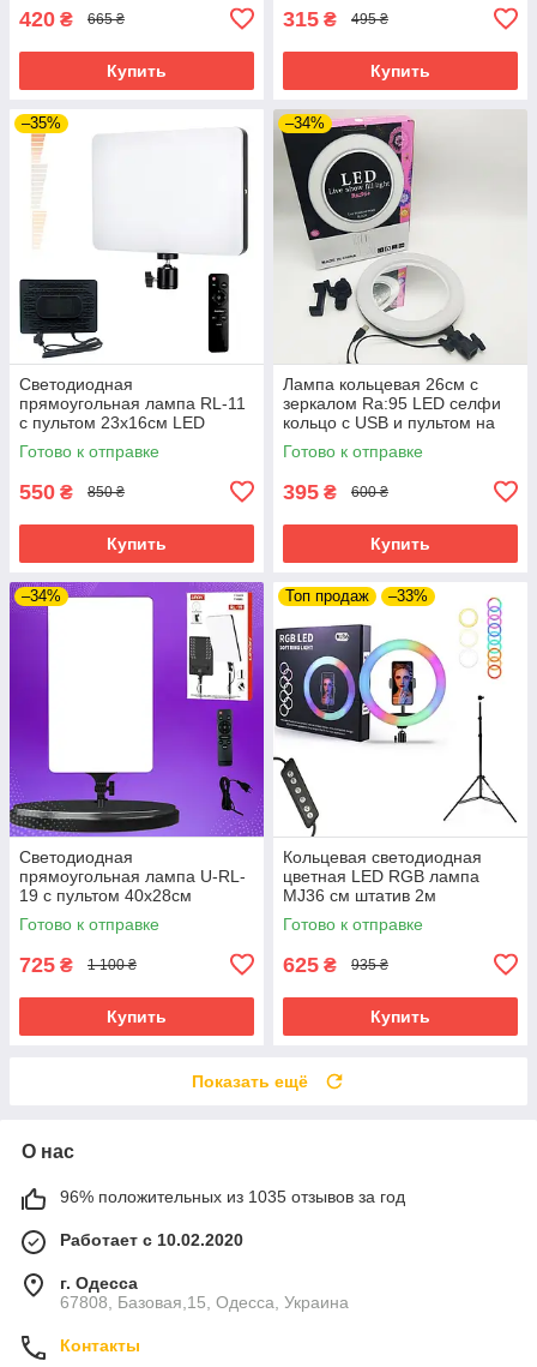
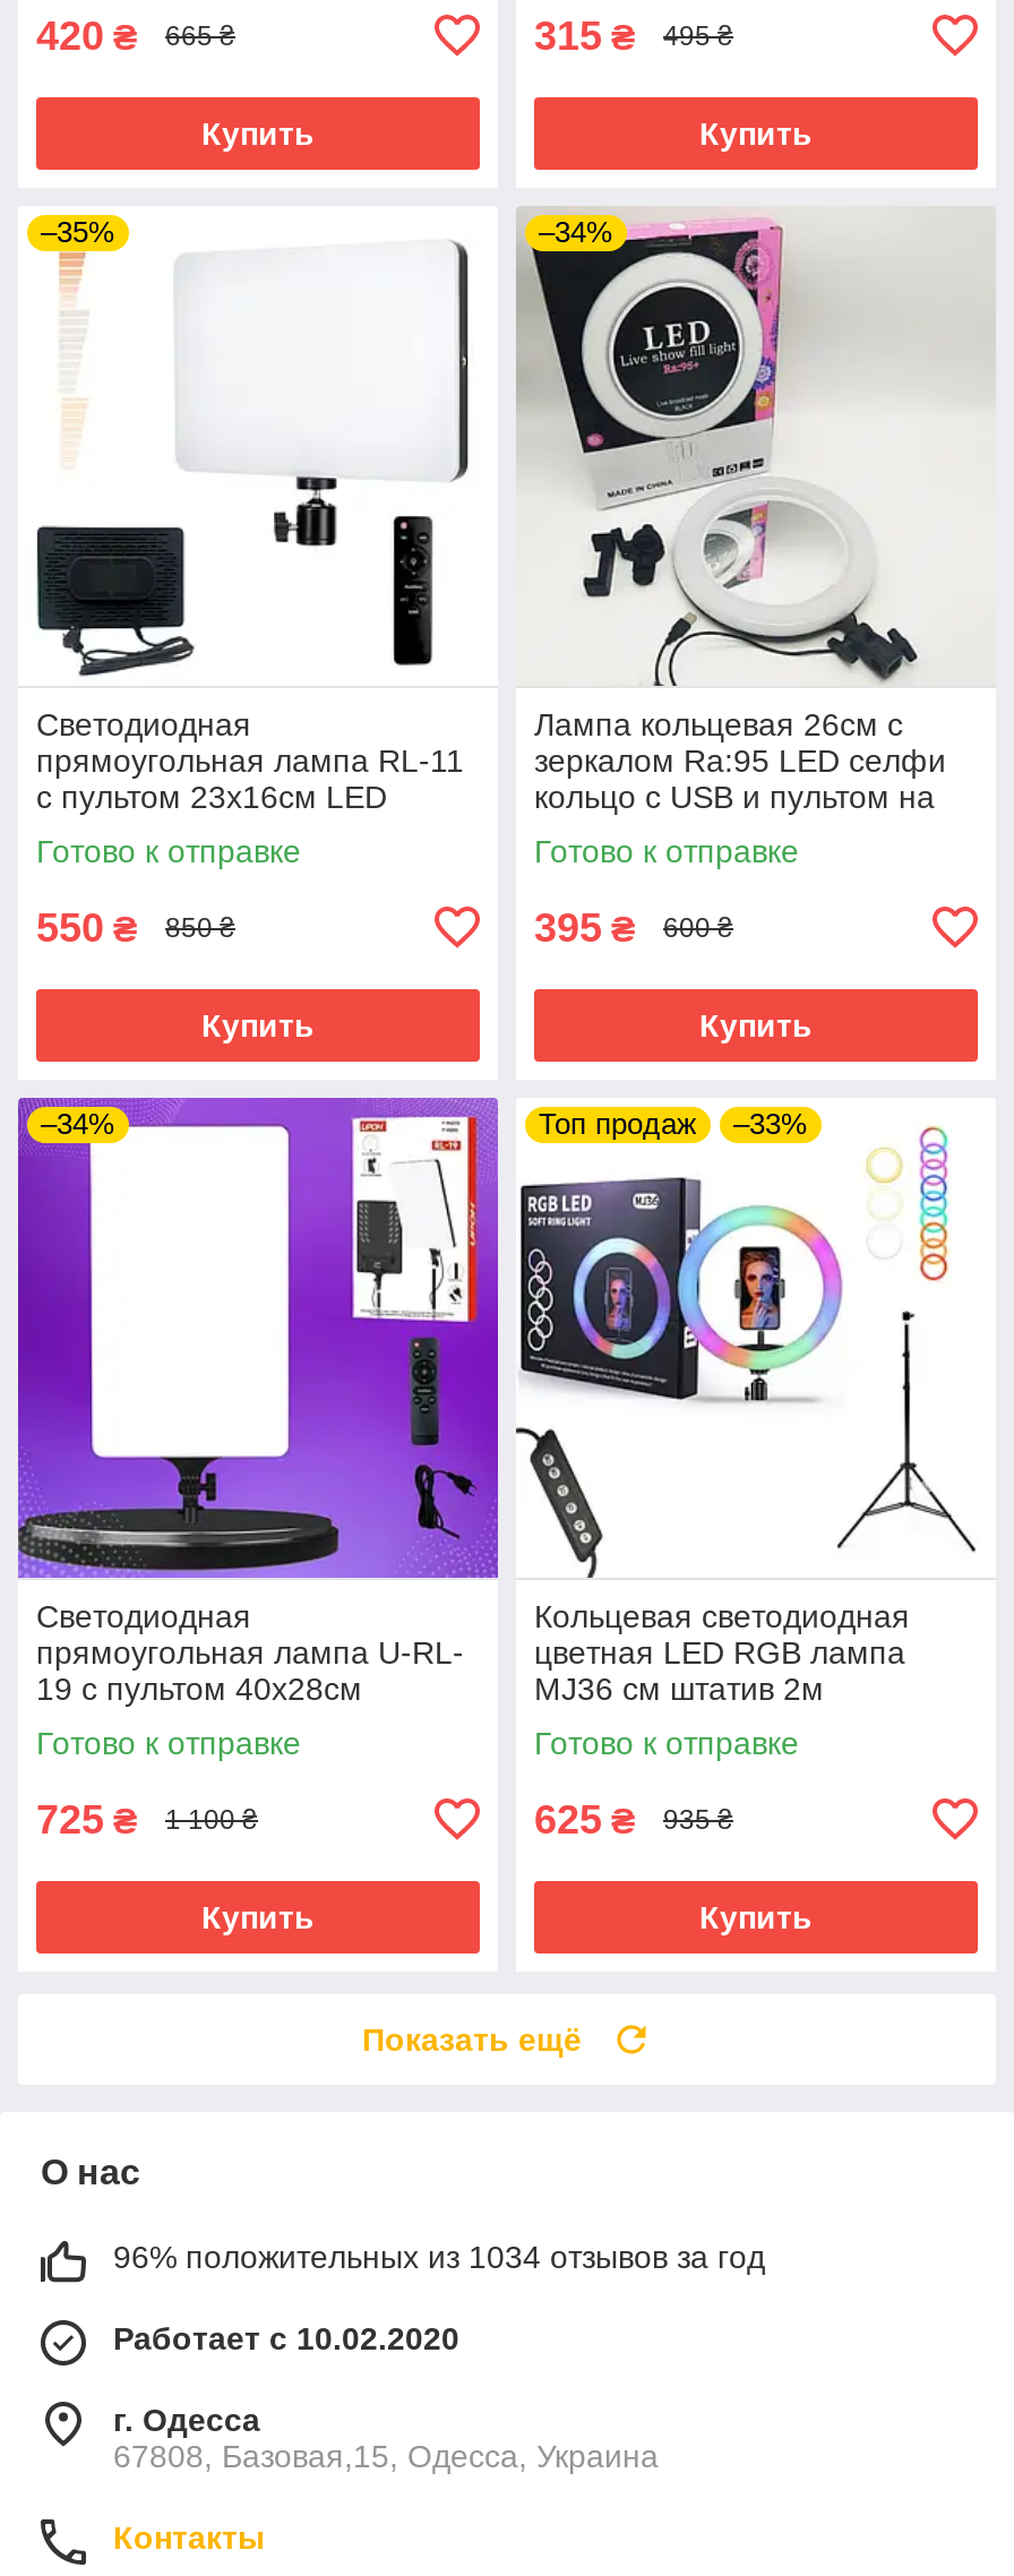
[60,1187,405,1206] 96% положительных из 1035 отзывов за год -> [113,2238,765,2274] 96% положительных из 1034 отзывов за год

